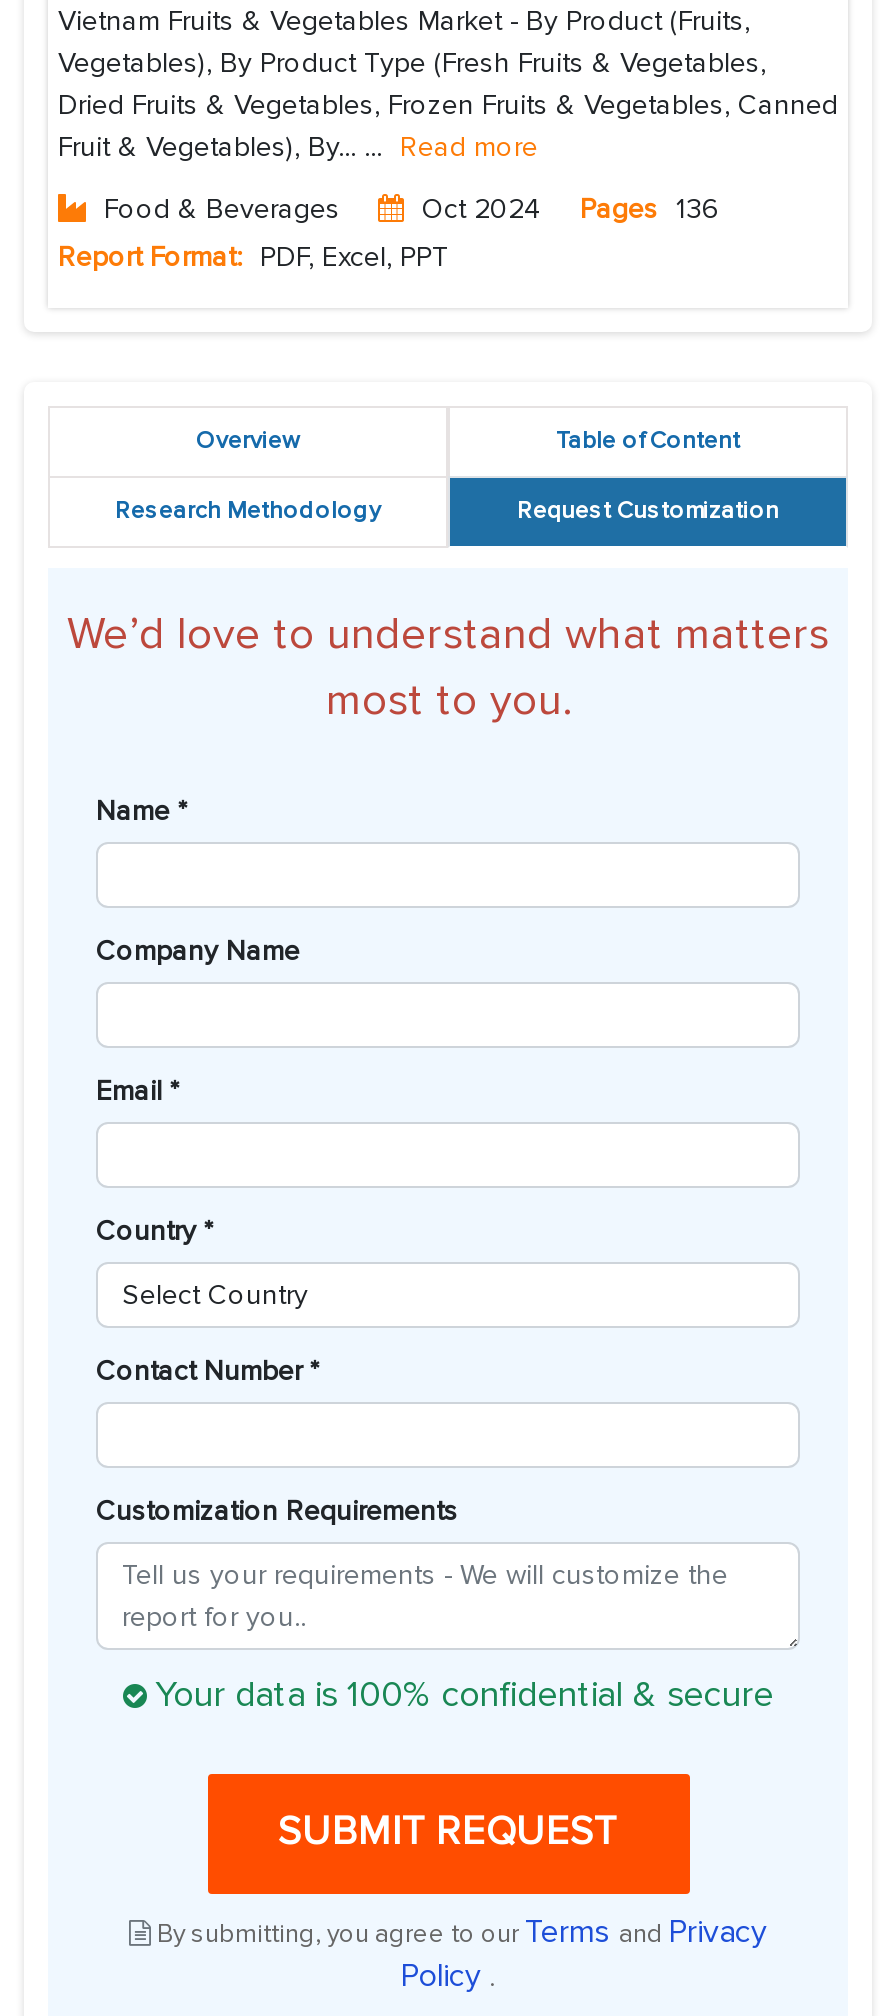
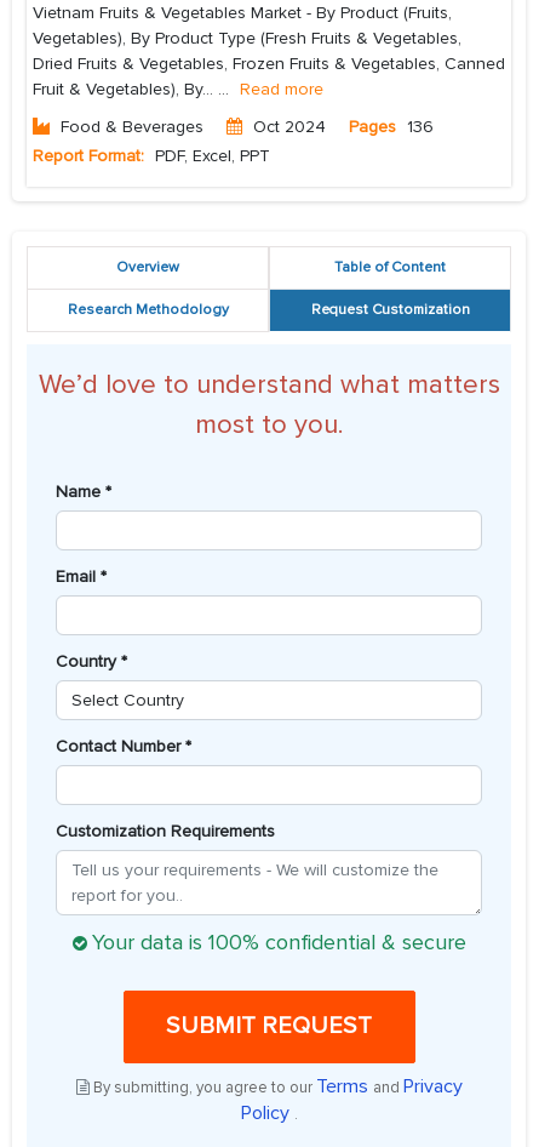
[96,934,300,968] Company Name -> none

